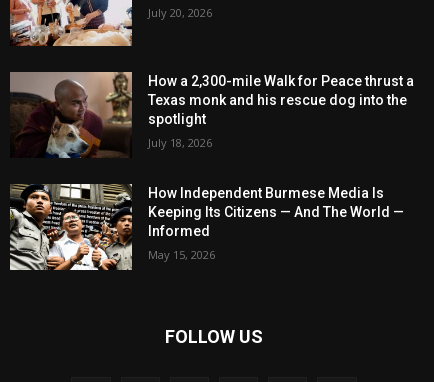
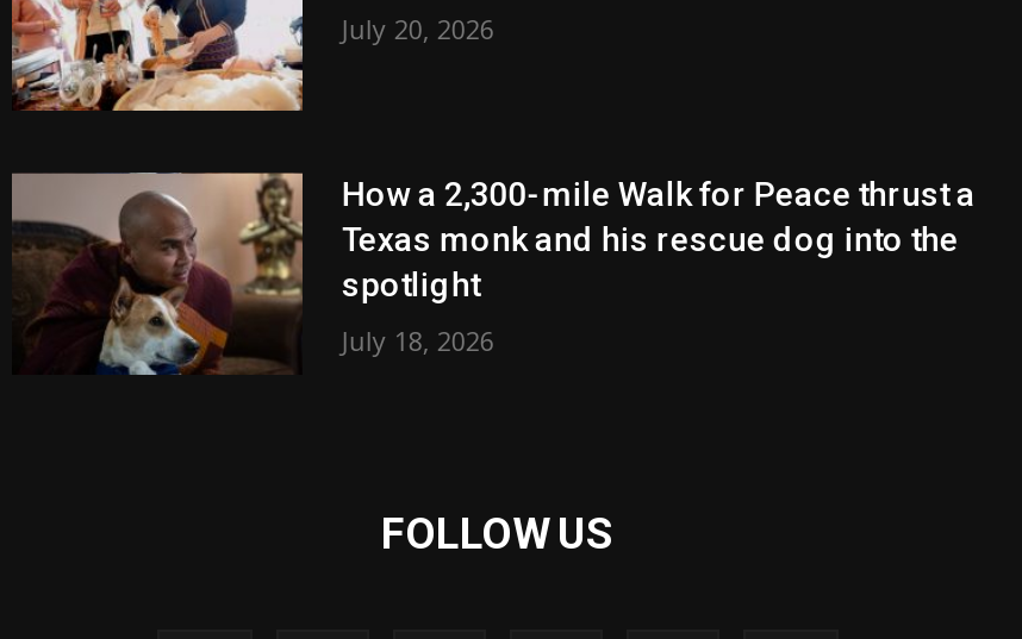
[9,184,404,271] [image] | How Independent Burmese Media Is | Keeping Its Citizens — And The World — | Informed | May 15, 2026 -> none

